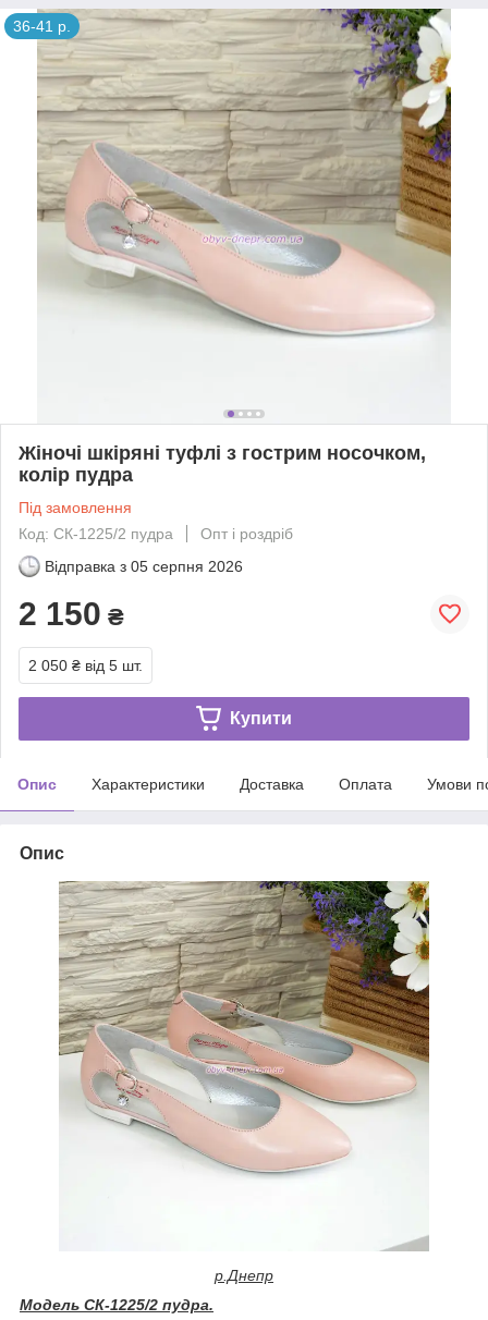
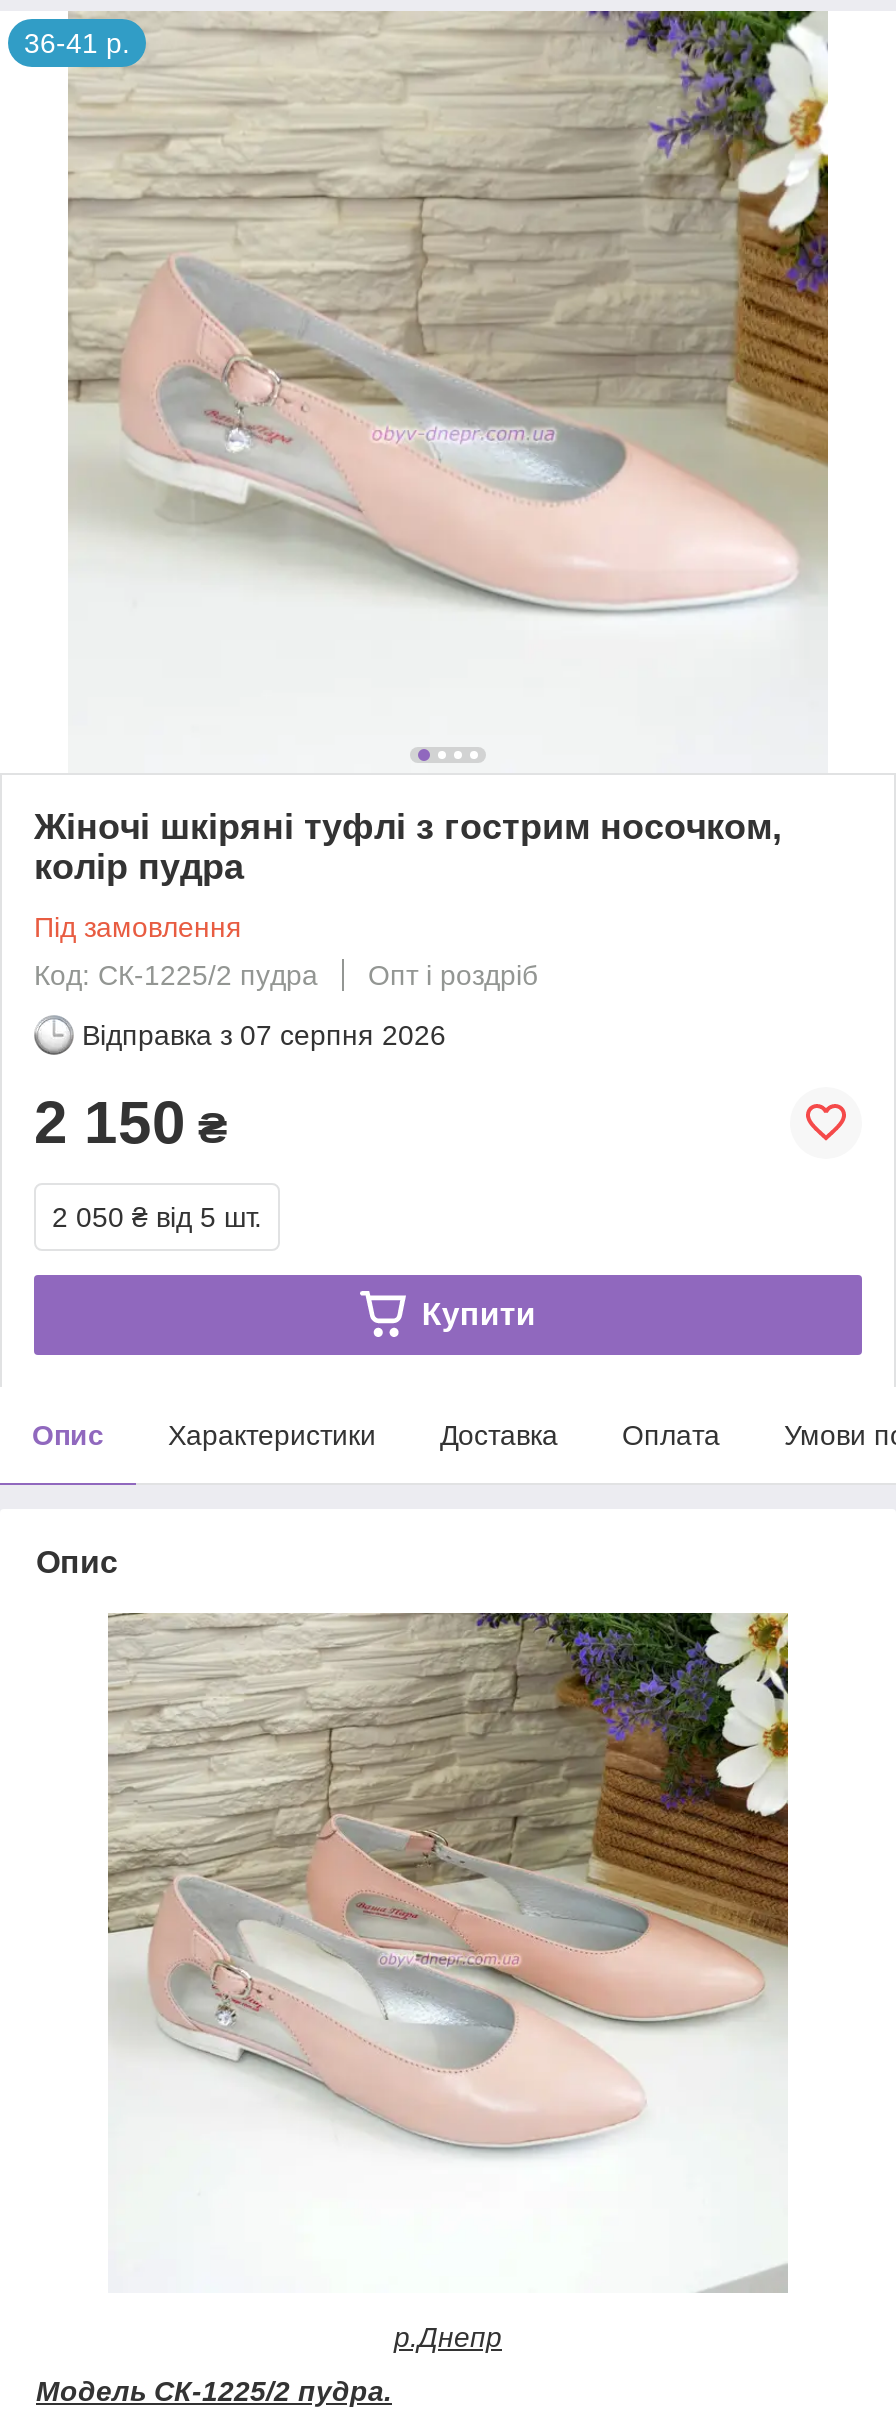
[45,557,243,575] Відправка з 05 серпня 2026 -> [82,1019,446,1051] Відправка з 07 серпня 2026

